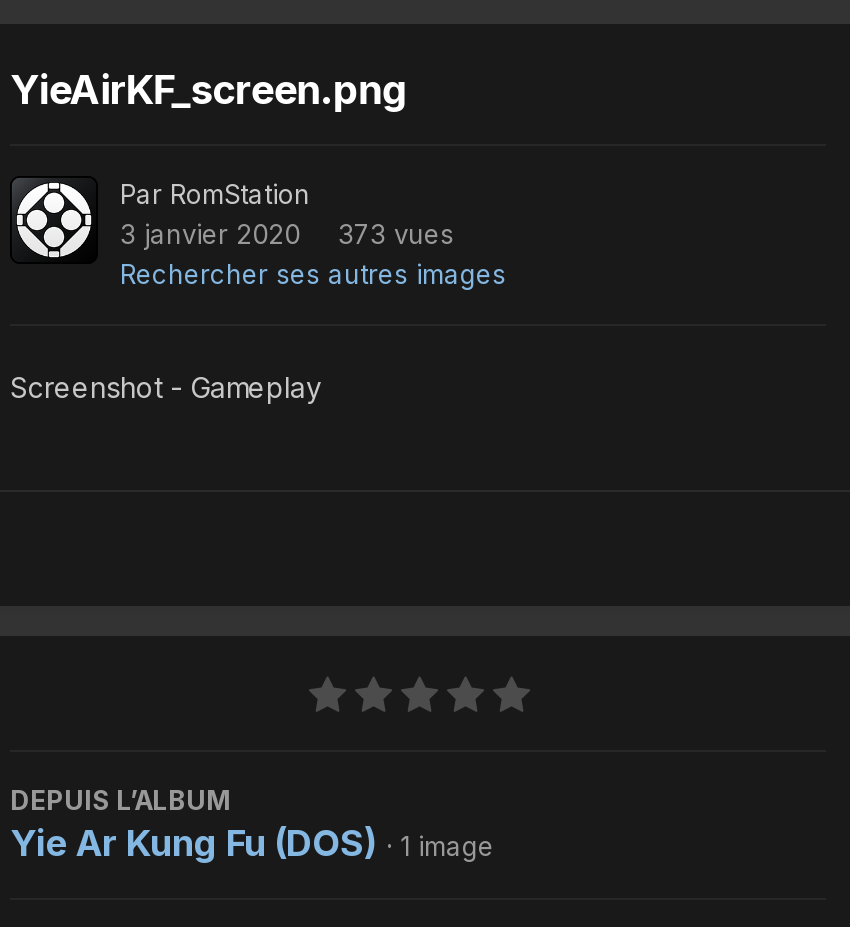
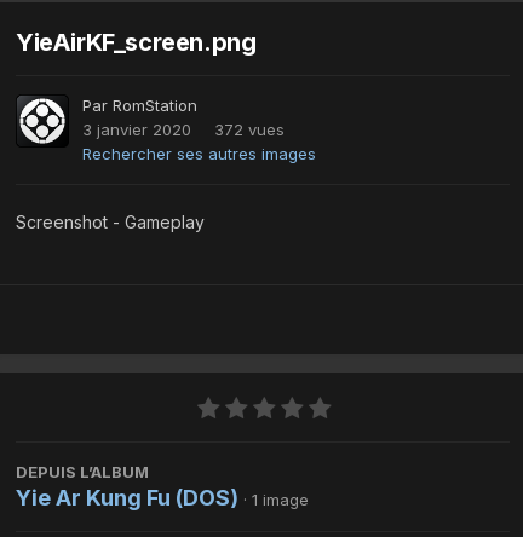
[120,217,454,249] 3 janvier 2020 373 vues -> [82,119,285,139] 3 janvier 2020 372 vues

